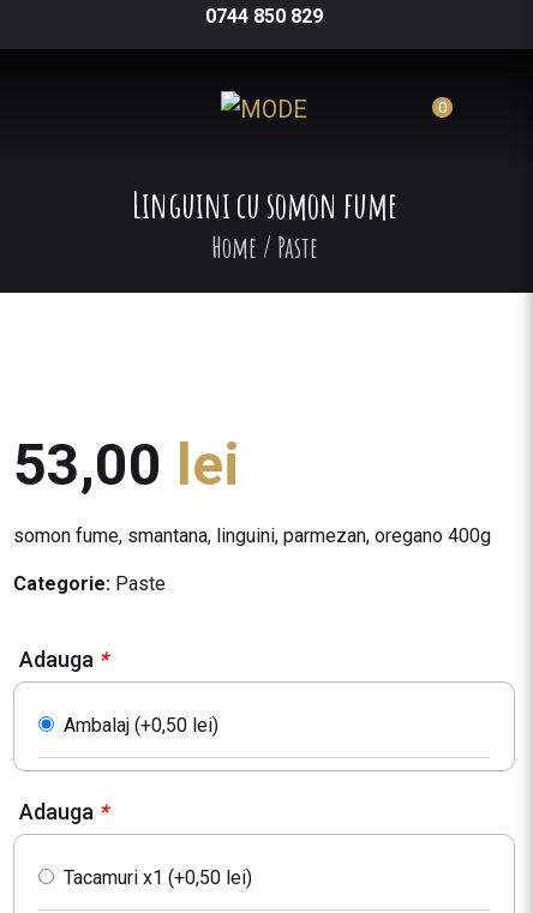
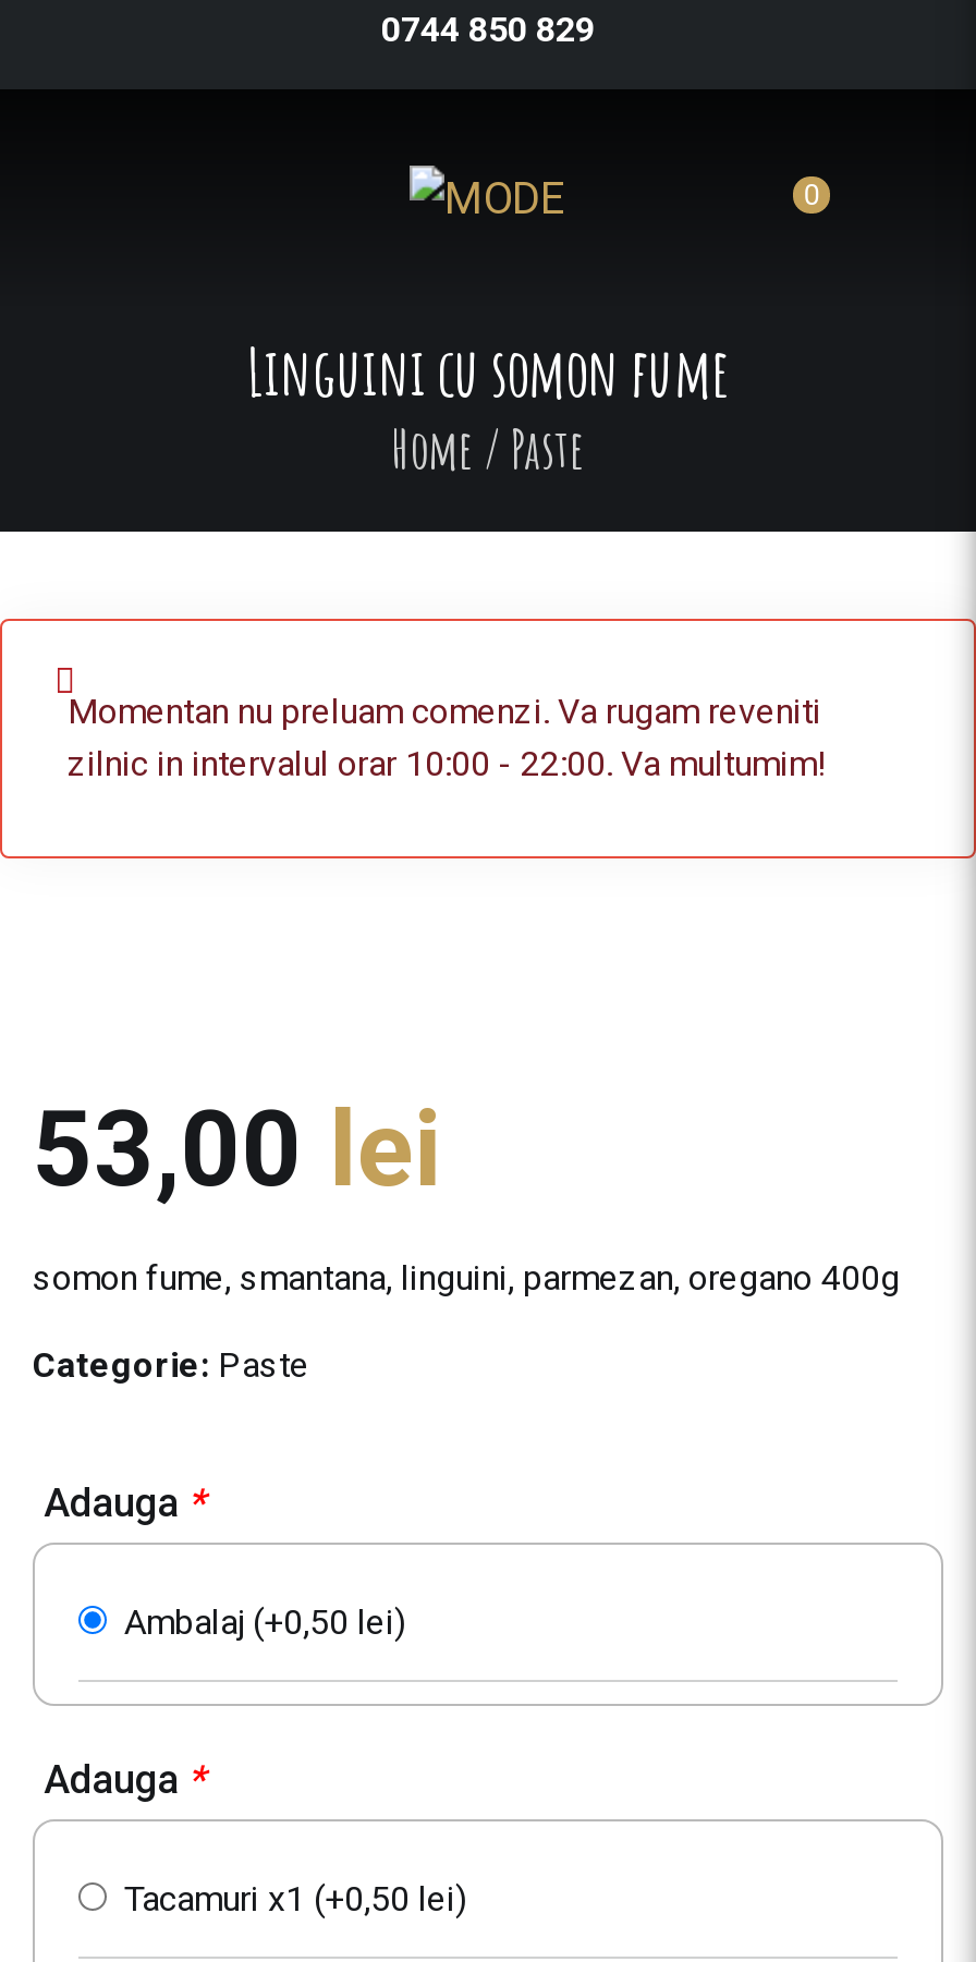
none -> [7,617,969,861] [image] | Momentan nu preluam comenzi. Va rugam reveniti | zilnic in intervalul orar 10:00 - 22:00. Va multumim!

